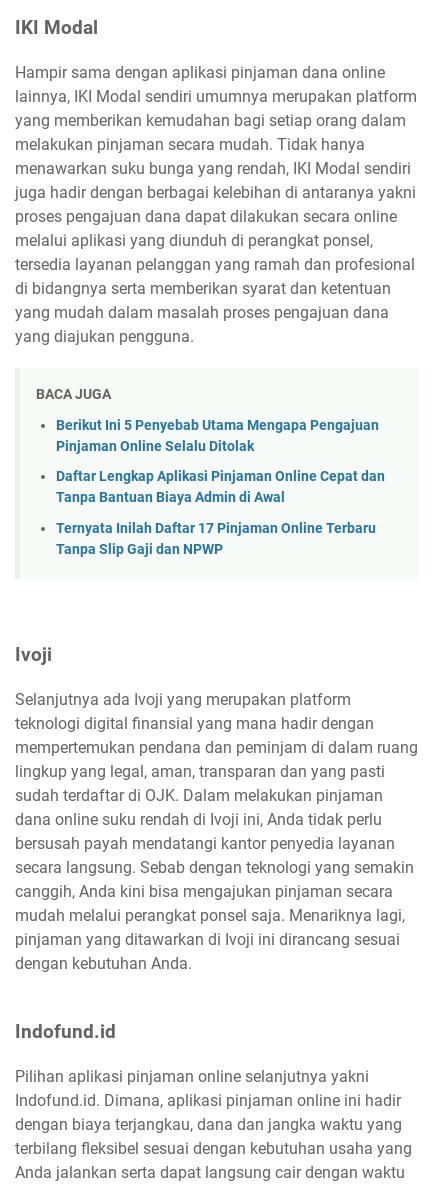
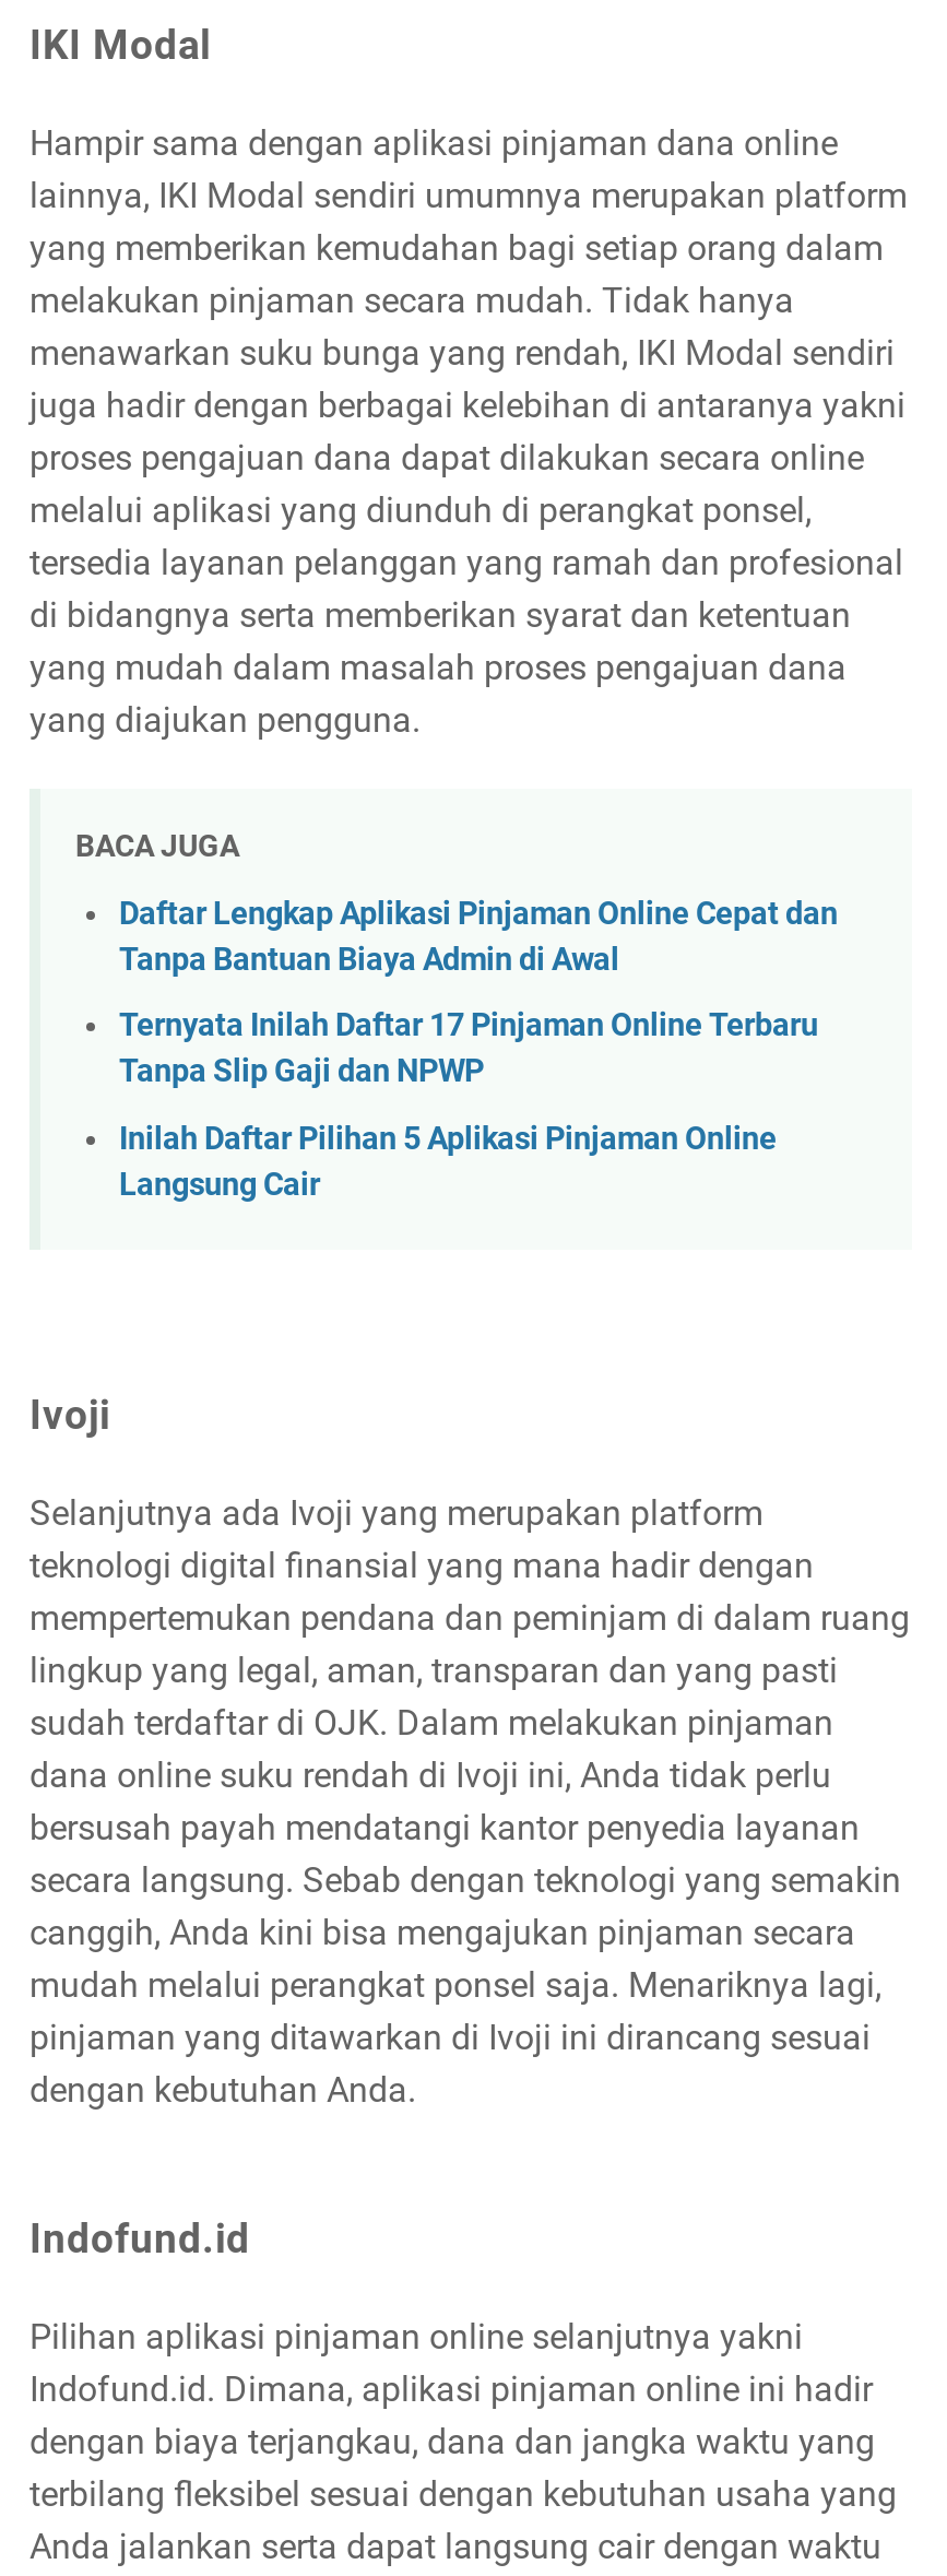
[56,417,379,455] Berikut Ini 5 Penyebab Utama Mengapa Pengajuan | Pinjaman Online Selalu Ditolak -> none
moved [56,468,385,558] -> [119,895,838,1091]: Daftar Lengkap Aplikasi Pinjaman Online Cepat dan | Tanpa Bantuan Biaya Admin di Awal | Ternyata Inilah Daftar 17 Pinjaman Online Terbaru | Tanpa Slip Gaji dan NPWP
none -> [119,1121,777,1204] Inilah Daftar Pilihan 5 Aplikasi Pinjaman Online | Langsung Cair

